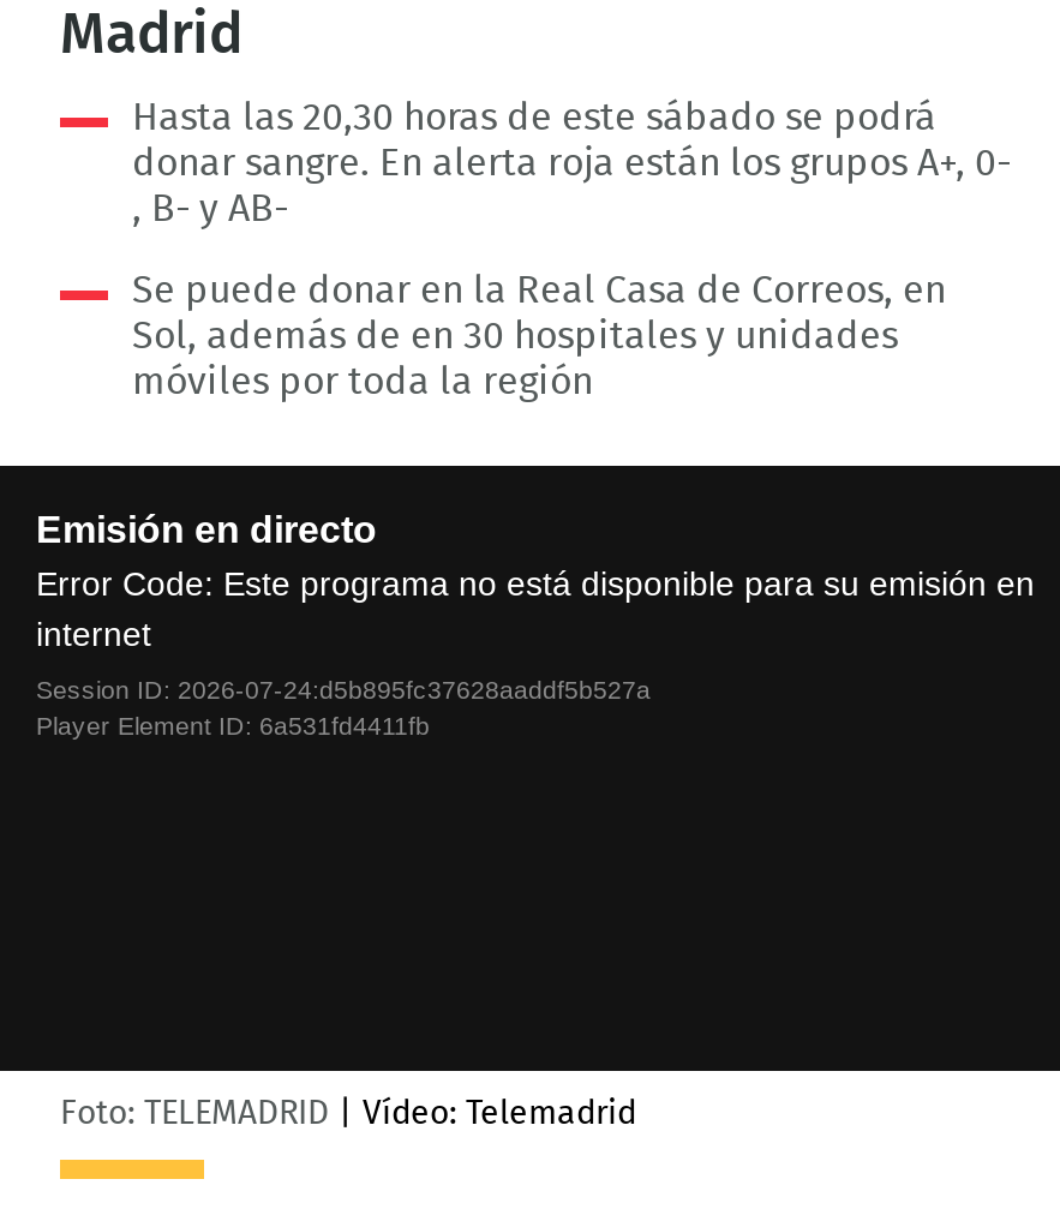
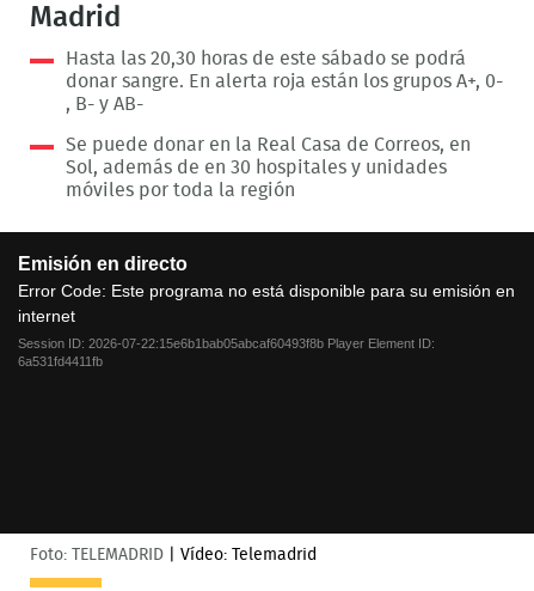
[36,675,651,740] Session ID: 2026-07-24:d5b895fc37628aaddf5b527a | Player Element ID: 6a531fd4411fb -> [18,336,435,369] Session ID: 2026-07-22:15e6b1bab05abcaf60493f8b Player Element ID: | 6a531fd4411fb

